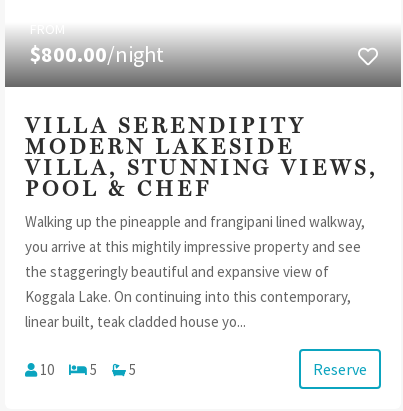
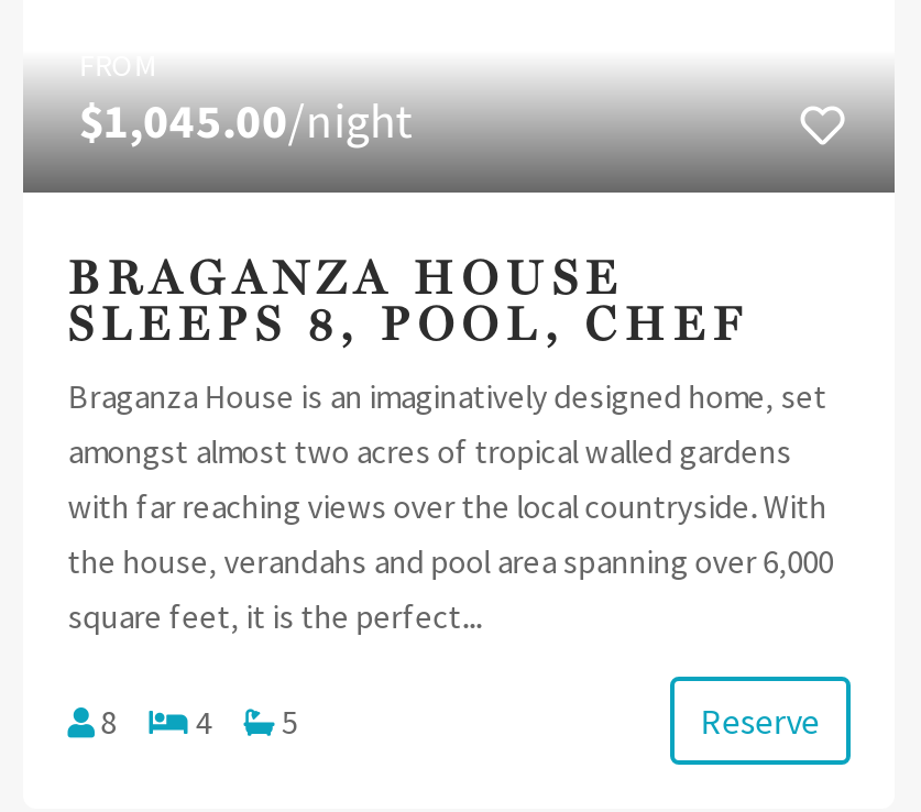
[30,40,164,68] $800.00/night -> [79,90,413,152] $1,045.00/night
[25,113,378,331] VILLA SERENDIPITY | MODERN LAKESIDE | VILLA, STUNNING VIEWS, | POOL & CHEF | Walking up the pineapple and frangipani lined walkway, | you arrive at this mightily impressive property and see | the staggeringly beautiful and expansive view of | Koggala Lake. On continuing into this contemporary, | linear built, teak cladded house yo... -> [68,251,833,638] BRAGANZA HOUSE | SLEEPS 8, POOL, CHEF | Braganza House is an imaginatively designed home, set | amongst almost two acres of tropical walled gardens | with far reaching views over the local countryside. With | the house, verandahs and pool area spanning over 6,000 | square feet, it is the perfect...
[37,360,97,379] 10 | 5 -> [94,701,211,742] 8 | 4

